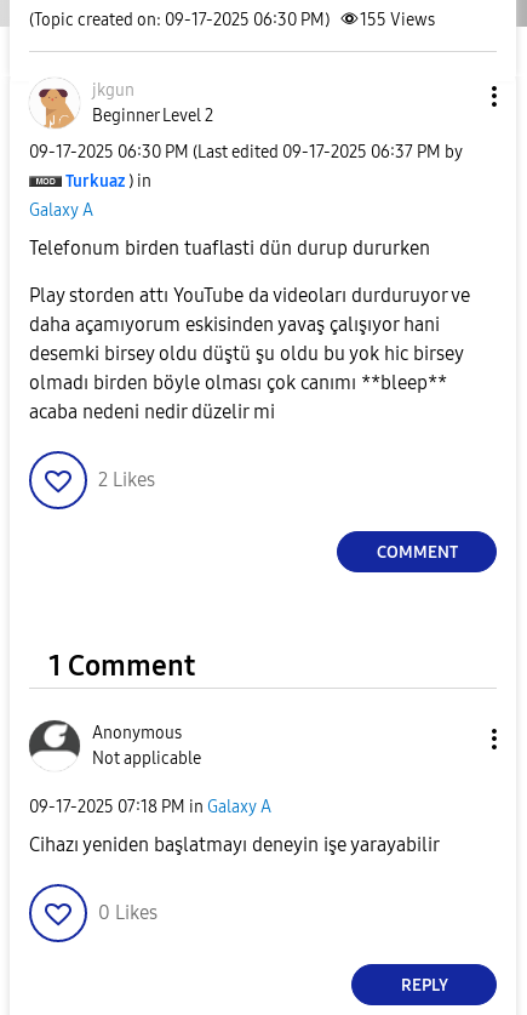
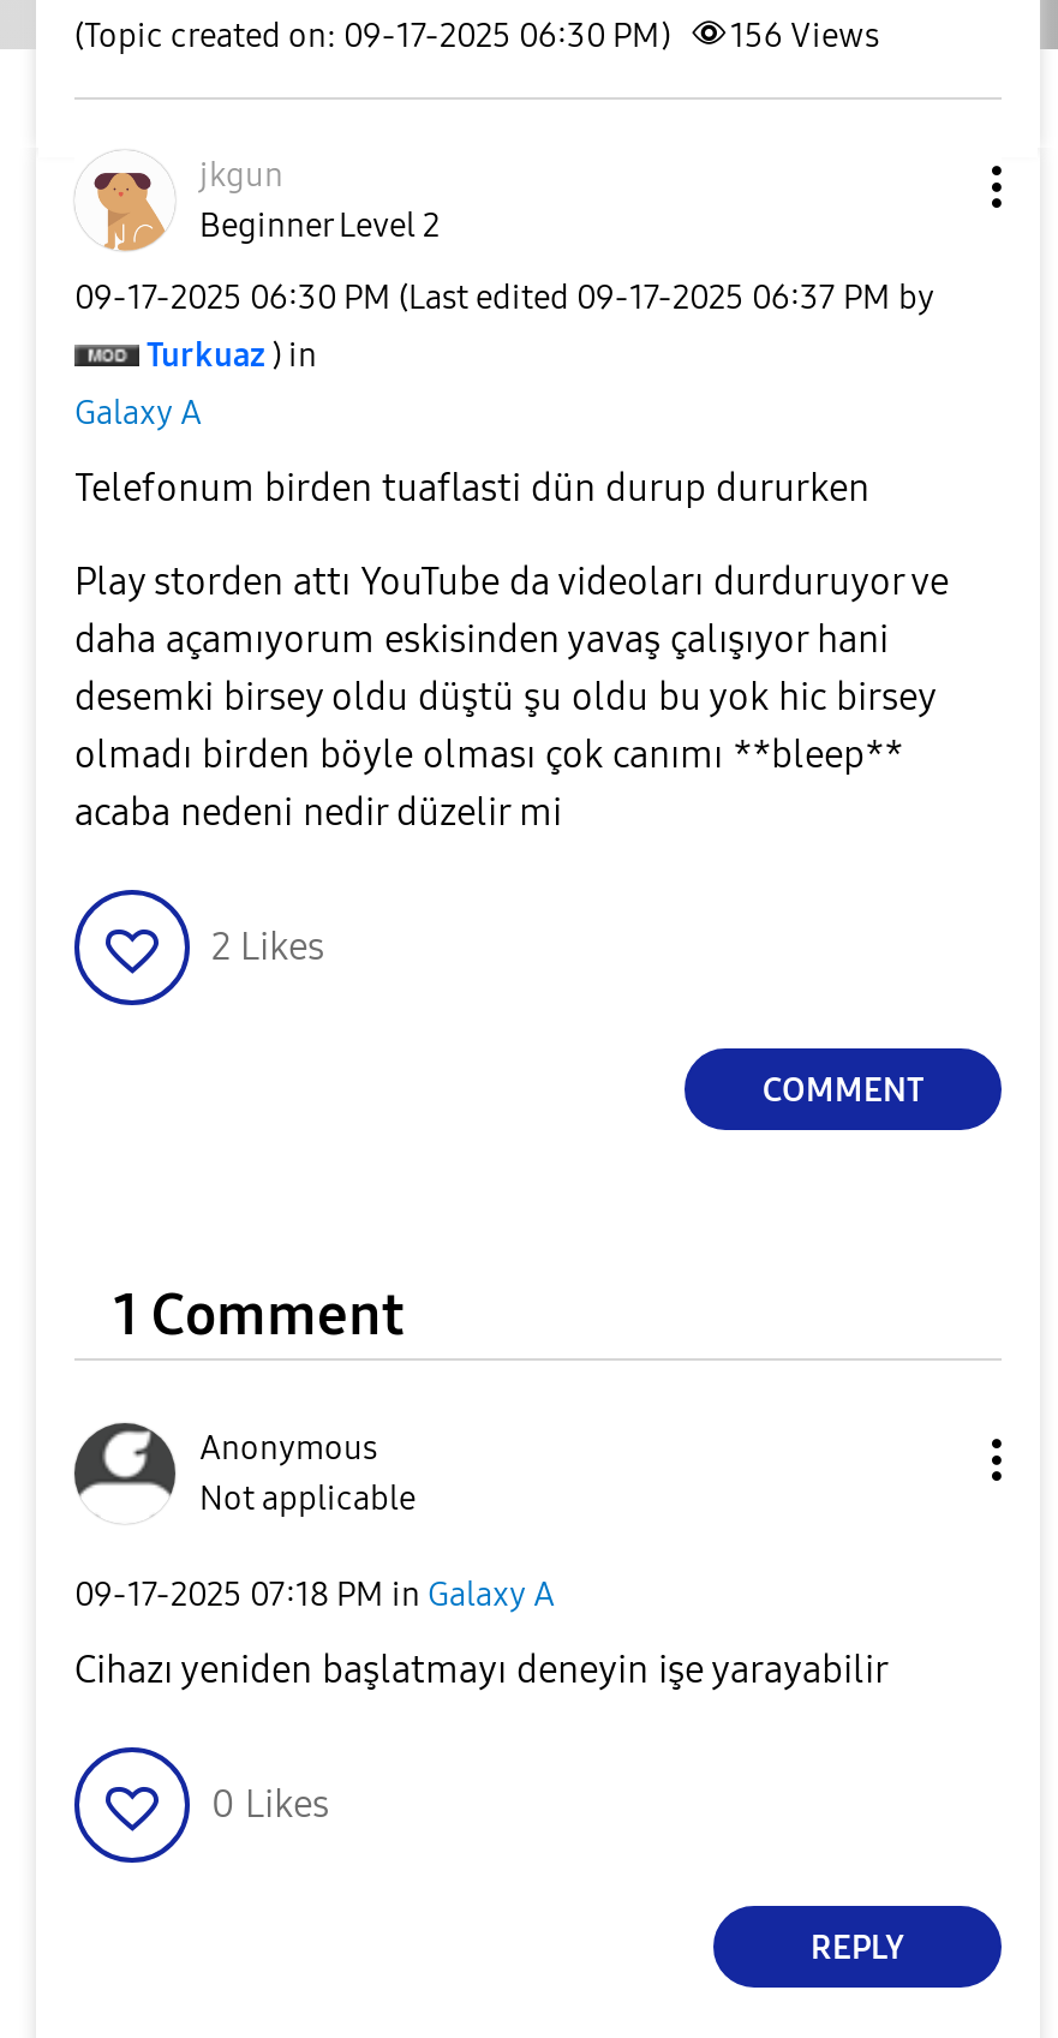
[29,10,435,30] (Topic created on: 09-17-2025 06:30 PM) 155 Views -> [74,16,879,56] (Topic created on: 09-17-2025 06:30 PM) 156 Views

